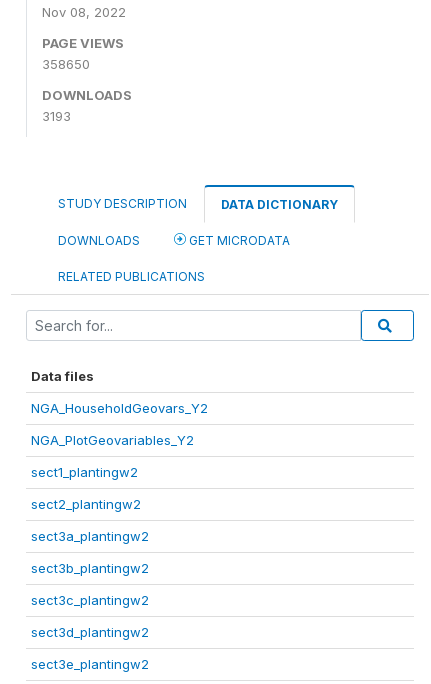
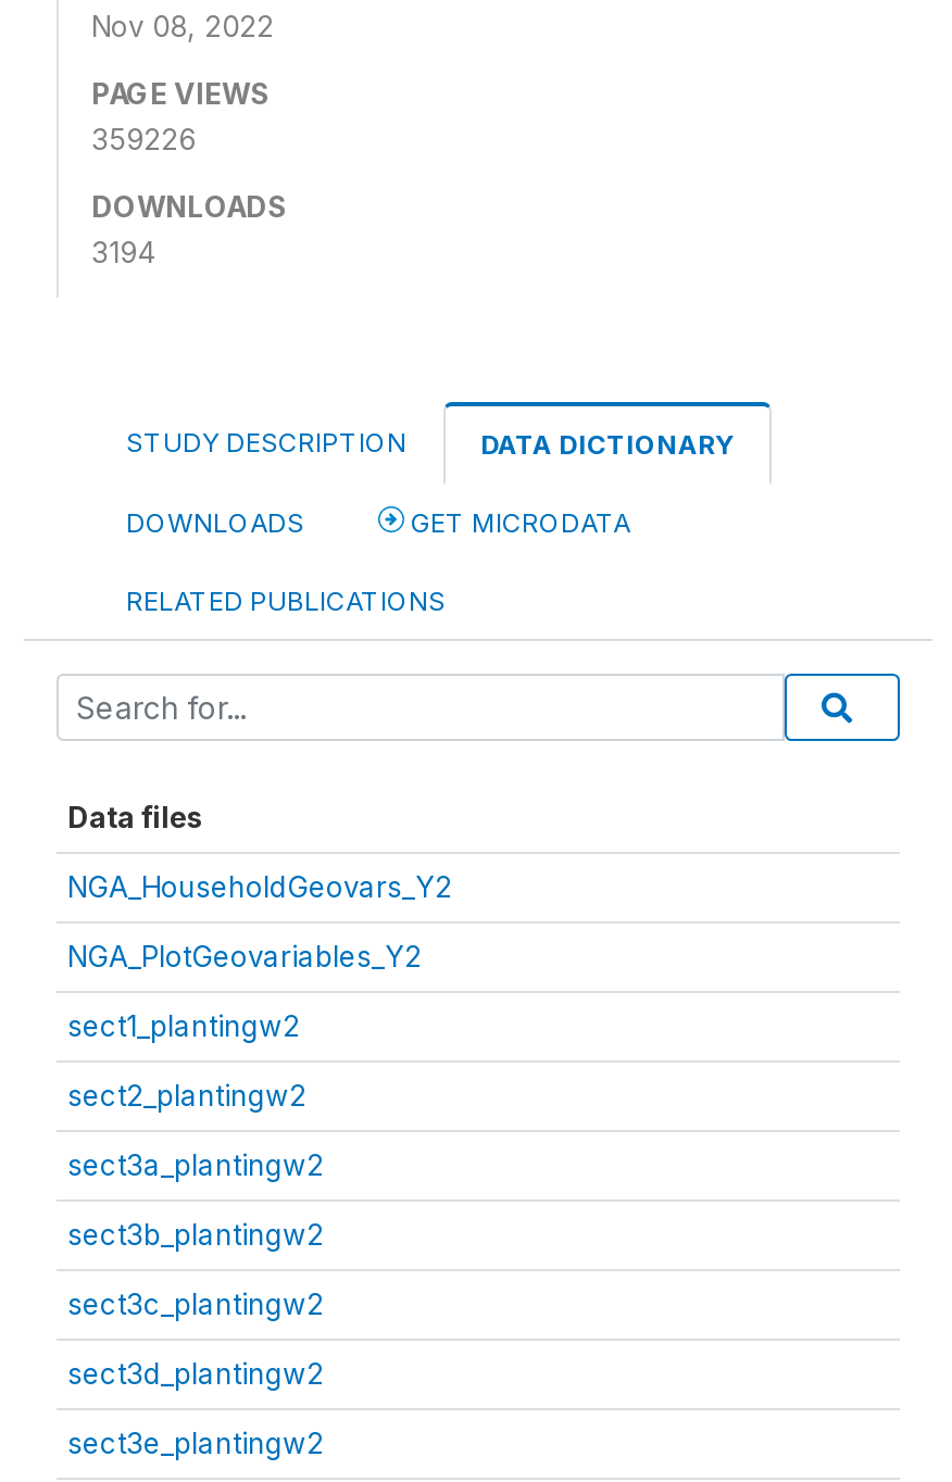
[42,56,90,72] 358650 -> [91,122,196,156] 359226
[42,108,71,124] 3193 -> [91,235,154,269] 3194

